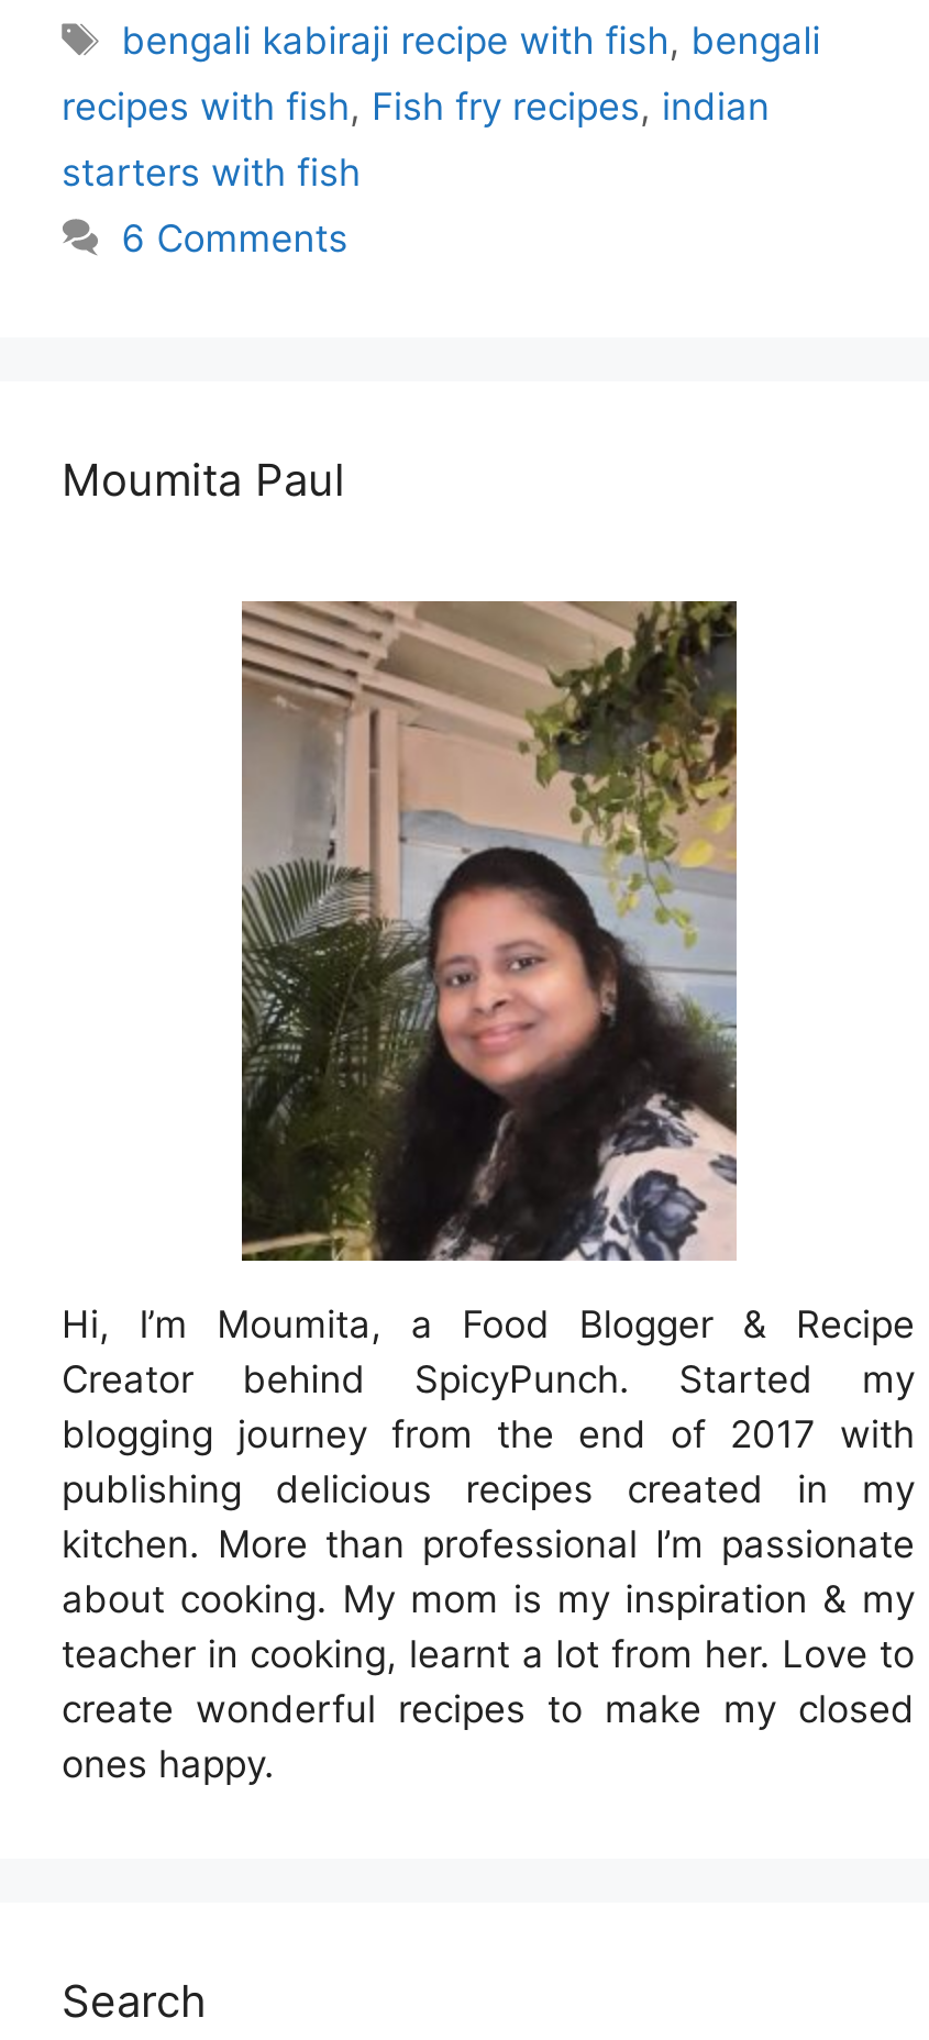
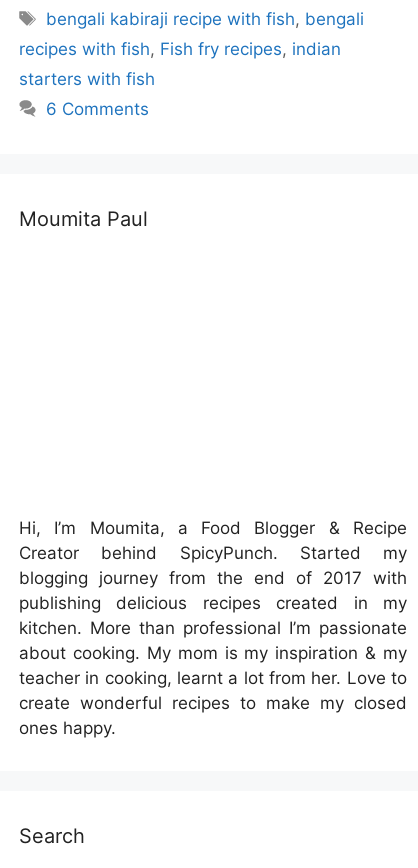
[240,598,739,1264] [image] -> none

